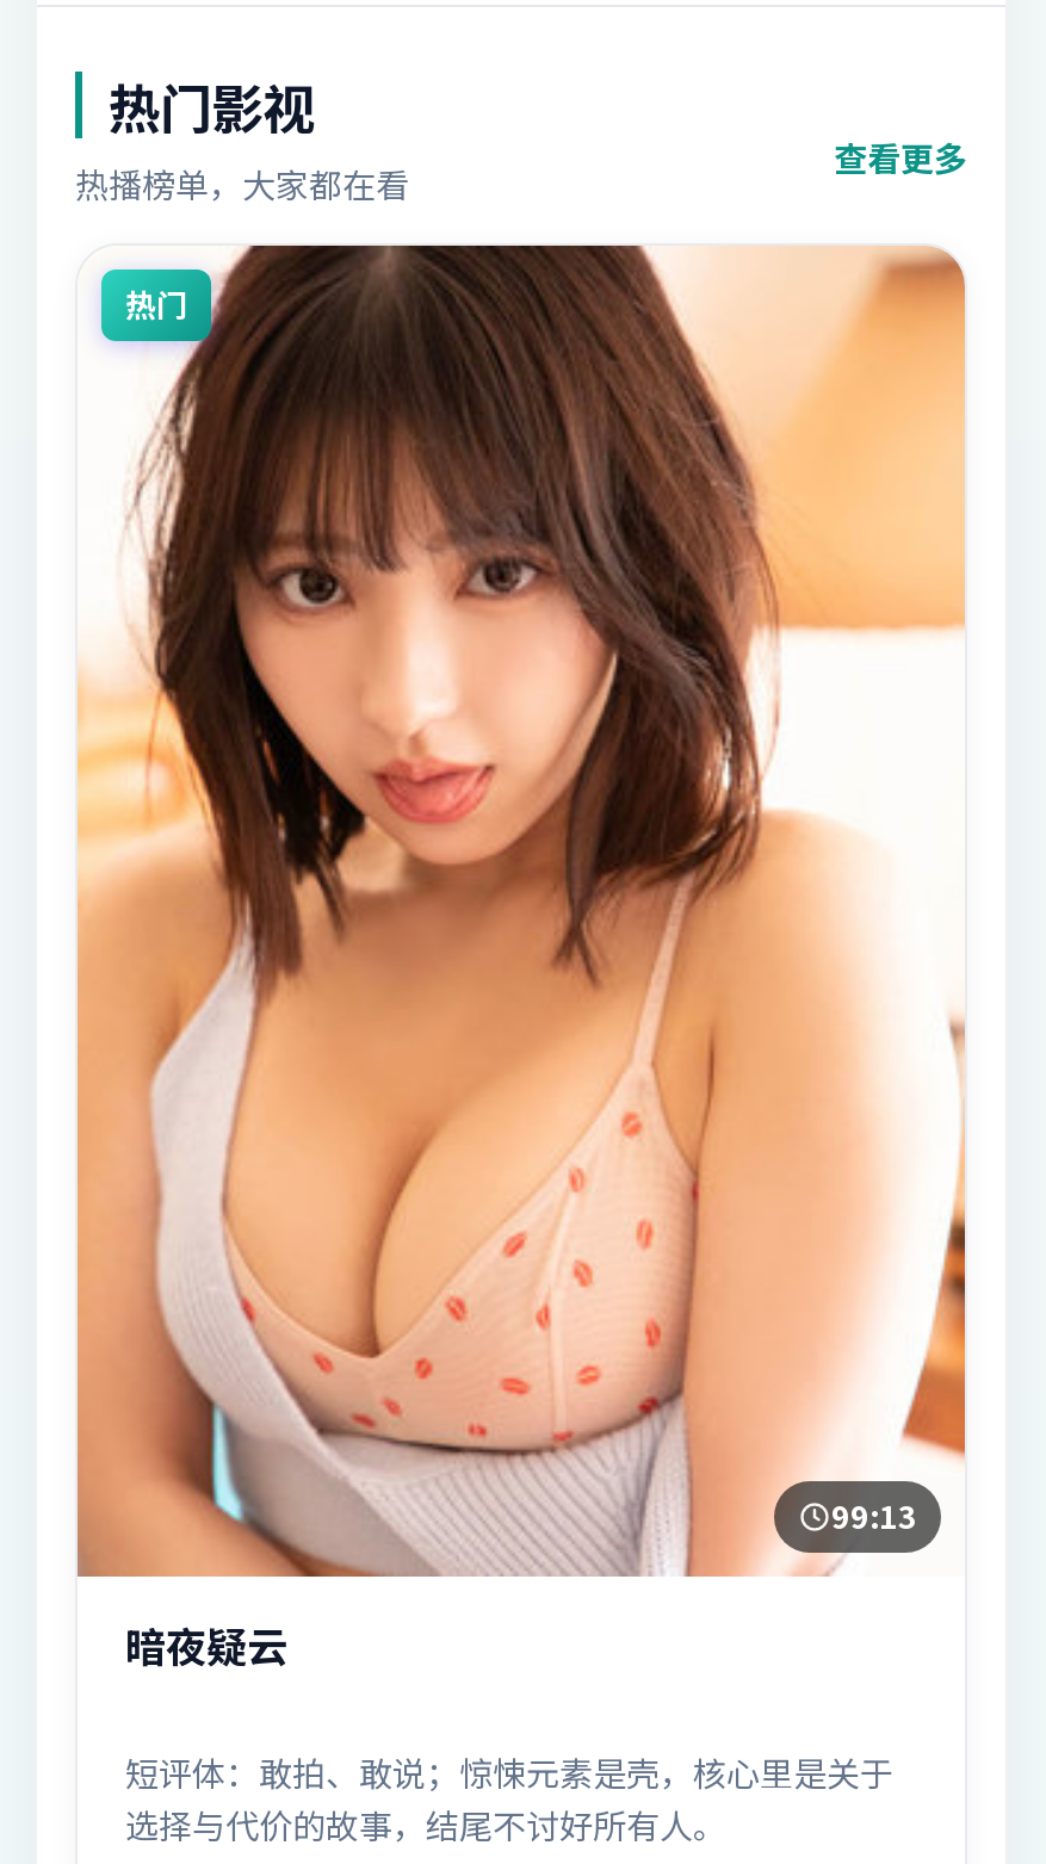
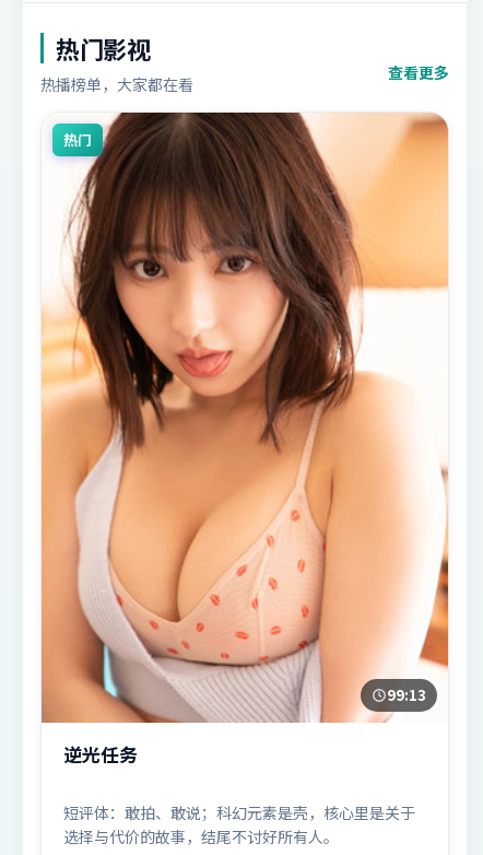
[125,1614,287,1673] 暗夜疑云 -> [63,740,138,767] 逆光任务
[125,1749,893,1797] 短评体：敢拍、敢说；惊悚元素是壳，核心里是关于 -> [63,802,415,824] 短评体：敢拍、敢说；科幻元素是壳，核心里是关于

